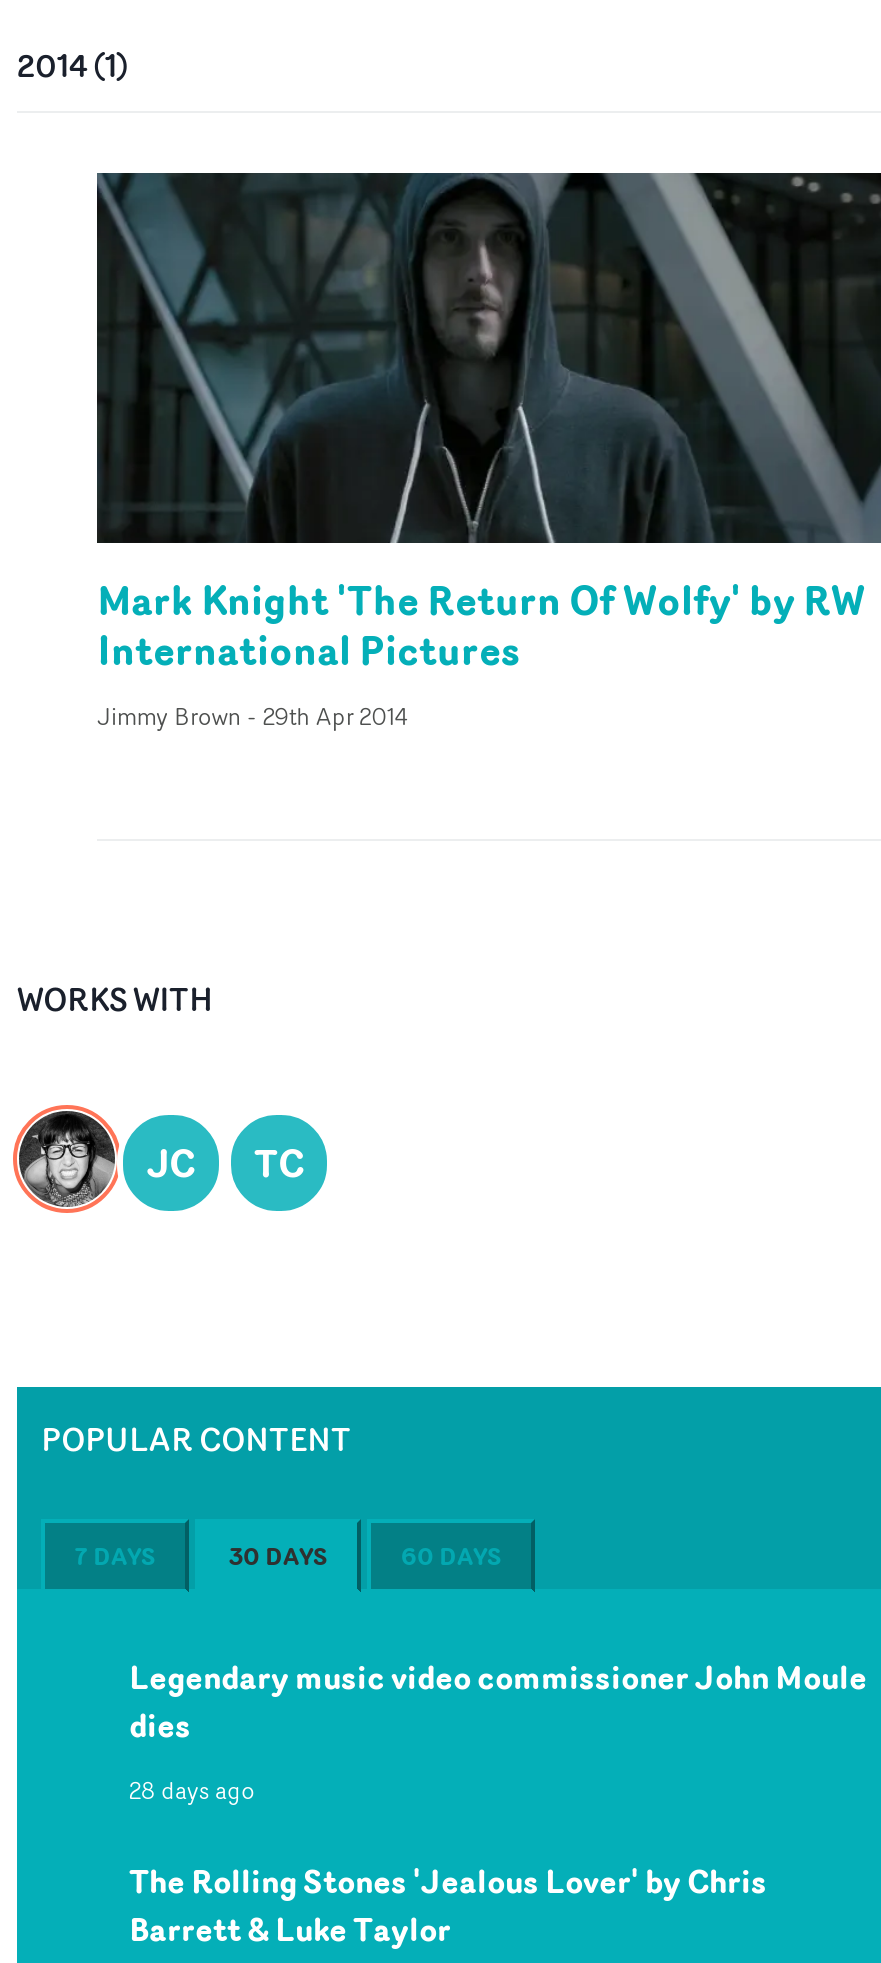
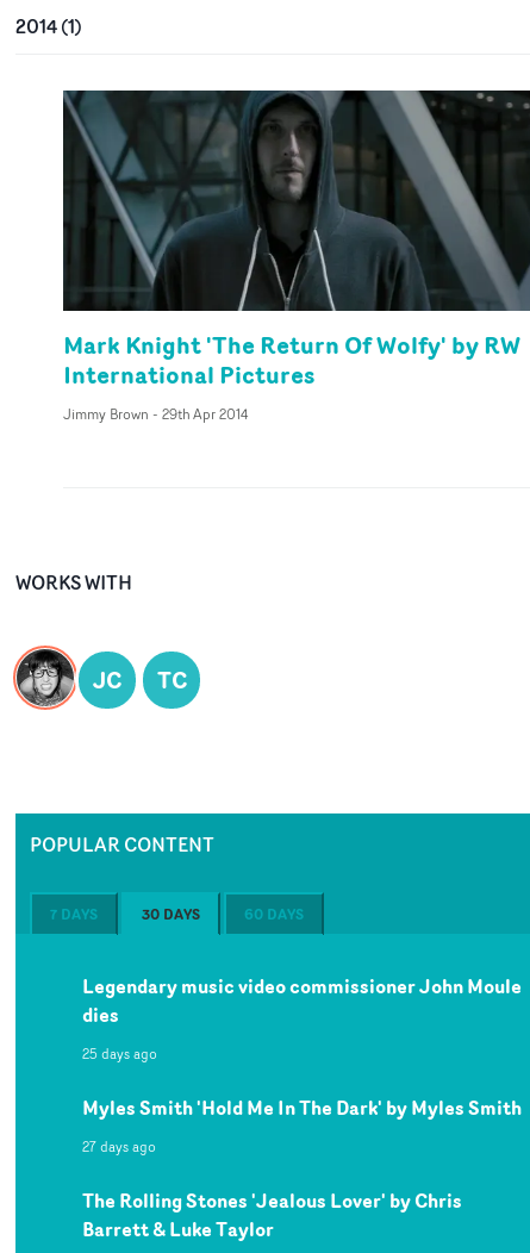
[129,1774,255,1808] 28 days ago -> [82,1044,522,1157] 25 days ago | Myles Smith 'Hold Me In The Dark' by Myles Smith | 27 days ago

